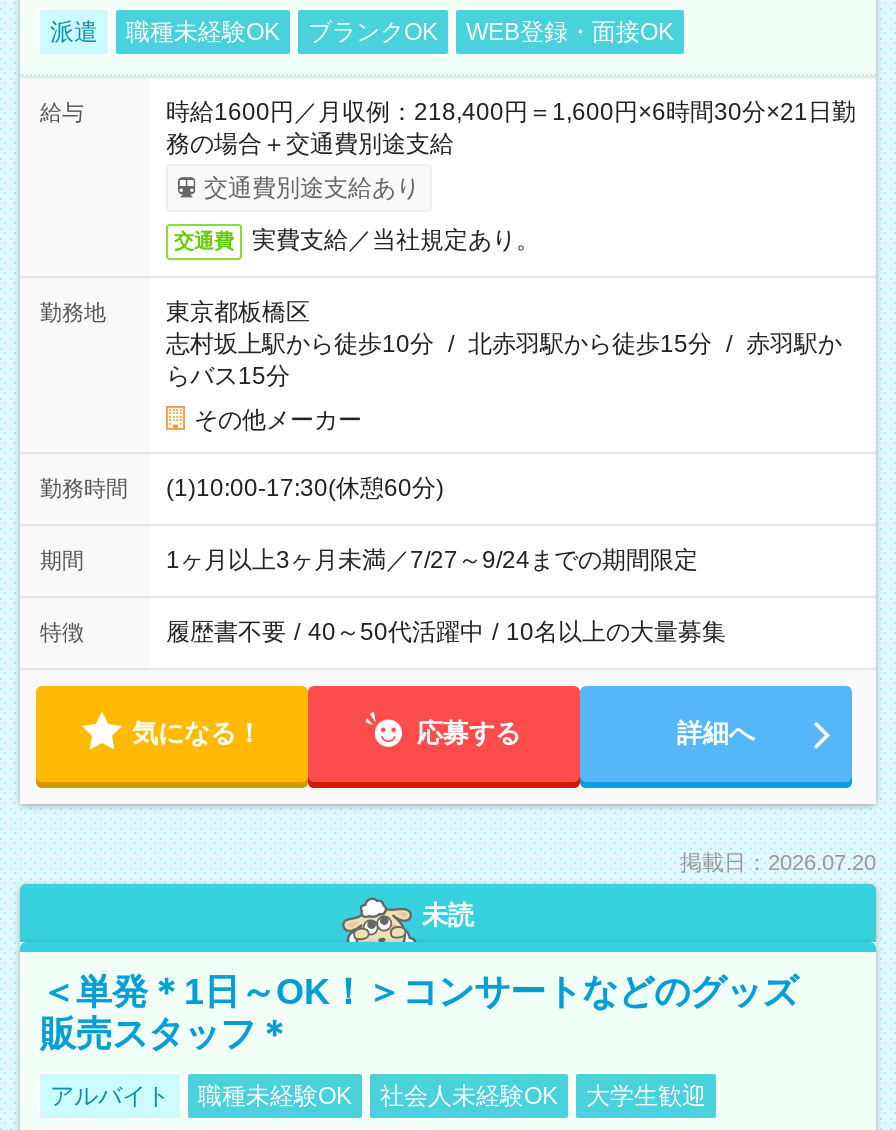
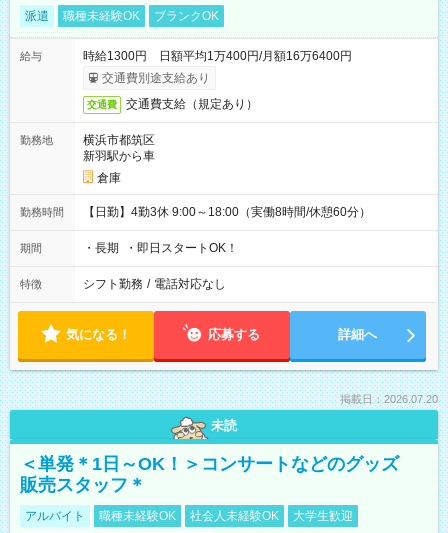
[466,18,674,46] WEB登録・面接OK -> none
[166,98,856,158] 時給1600円／月収例：218,400円＝1,600円×6時間30分×21日勤 | 務の場合＋交通費別途支給 -> [83,49,352,63] 時給1300円 日額平均1万400円/月額16万6400円
[252,226,540,254] 実費支給／当社規定あり。 -> [126,97,258,111] 交通費支給（規定あり）
[166,298,842,390] 東京都板橋区 | 志村坂上駅から徒歩10分 / 北赤羽駅から徒歩15分 / 赤羽駅か | らバス15分 -> [83,133,155,163] 横浜市都筑区 | 新羽駅から車
[194,406,362,434] その他メーカー -> [97,171,121,185] 倉庫
[166,474,444,502] (1)10:00-17:30(休憩60分) -> [83,205,371,219] 【日勤】4勤3休 9:00～18:00（実働8時間/休憩60分）
[166,546,698,574] 1ヶ月以上3ヶ月未満／7/27～9/24までの期間限定 -> [83,241,238,255] ・長期 ・即日スタートOK！
[166,618,726,646] 履歴書不要 / 40～50代活躍中 / 10名以上の大量募集 -> [83,277,226,291] シフト勤務 / 電話対応なし

